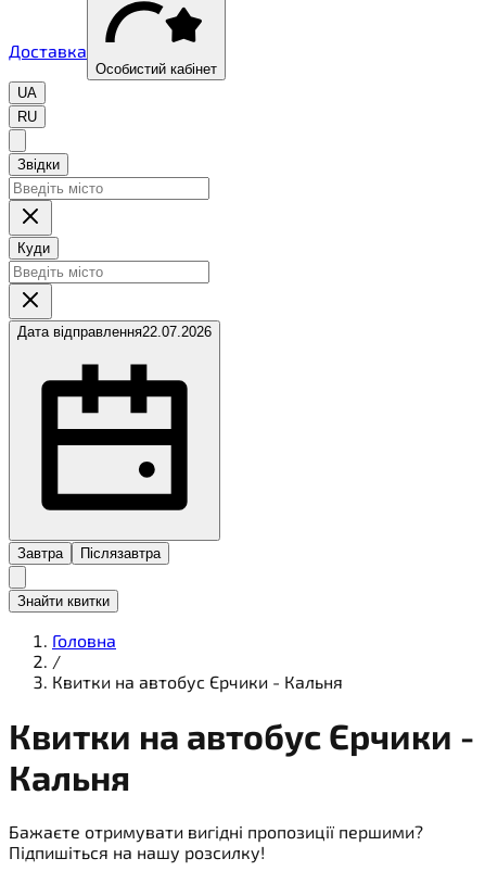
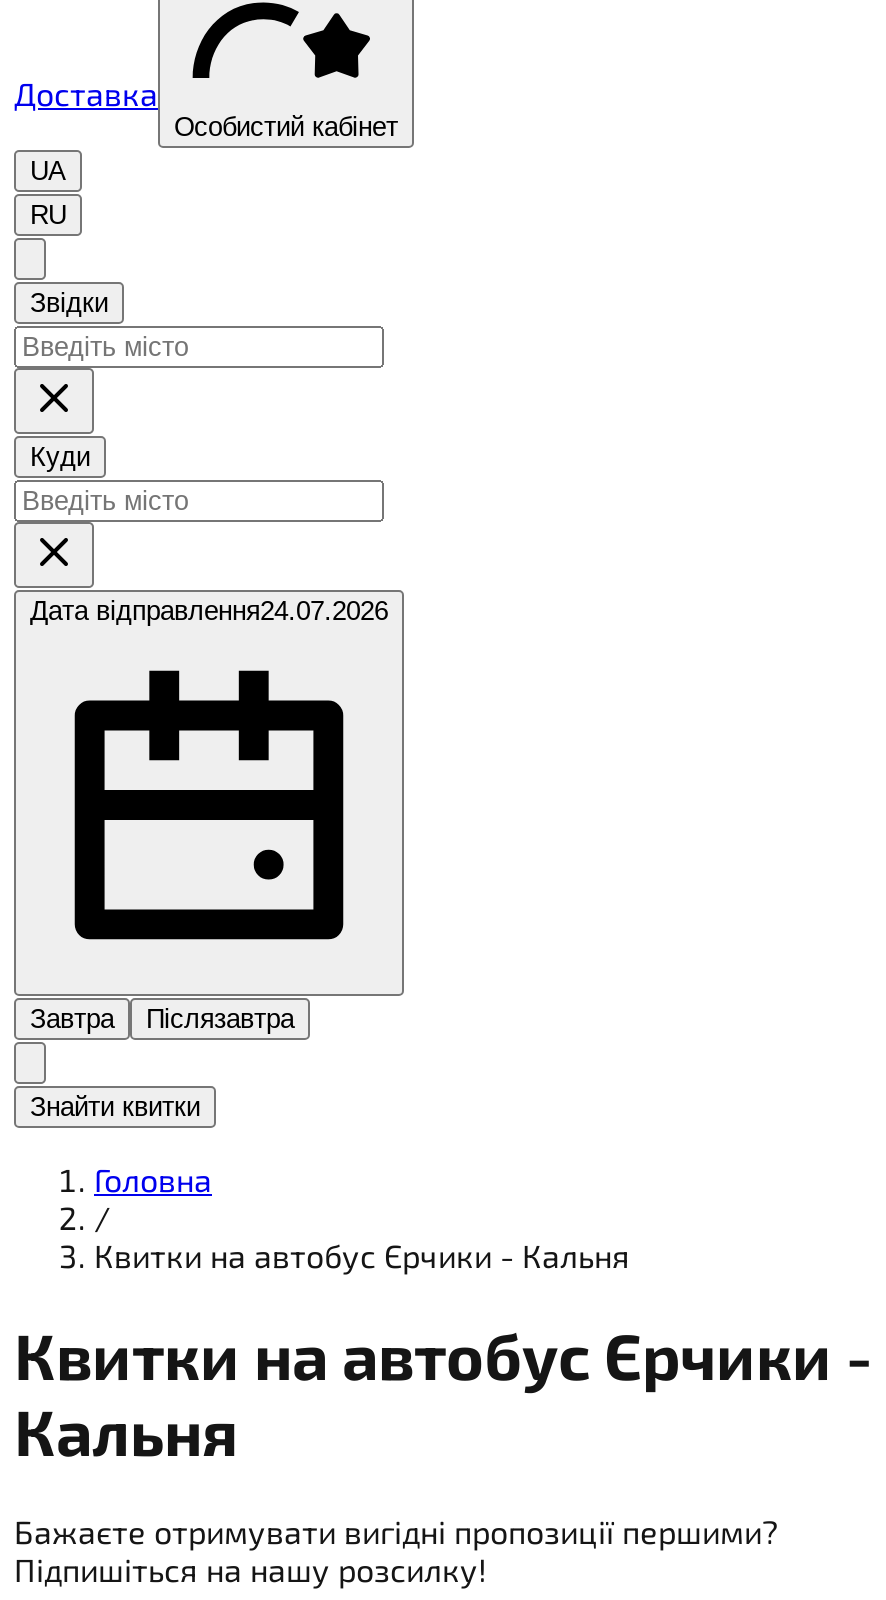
[17,323,212,339] Дата відправлення22.07.2026 -> [30,595,388,625] Дата відправлення24.07.2026

